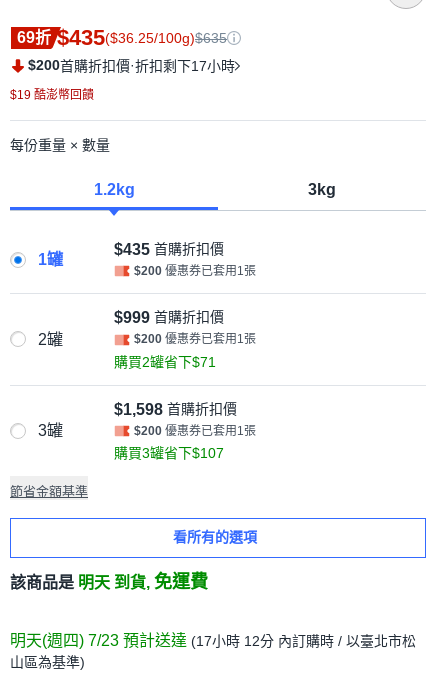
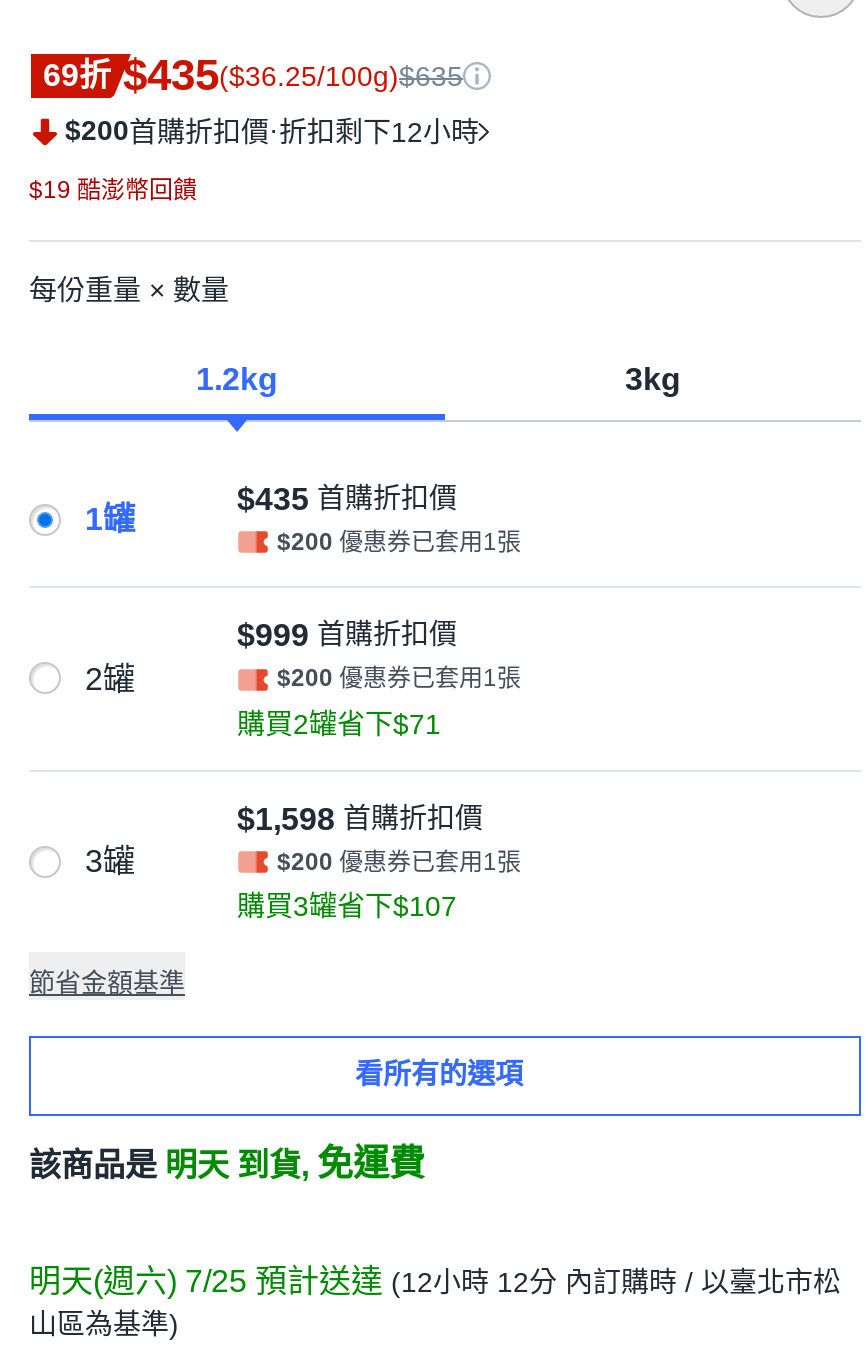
[28,57,235,74] $200首購折扣價·折扣剩下17小時 -> [65,114,479,148] $200首購折扣價·折扣剩下12小時
[10,632,416,649] 明天(週四) 7/23預計送達(17小時 12分內訂購時/ 以臺北市松 -> [29,1264,841,1298] 明天(週六) 7/25預計送達(12小時 12分內訂購時/ 以臺北市松

